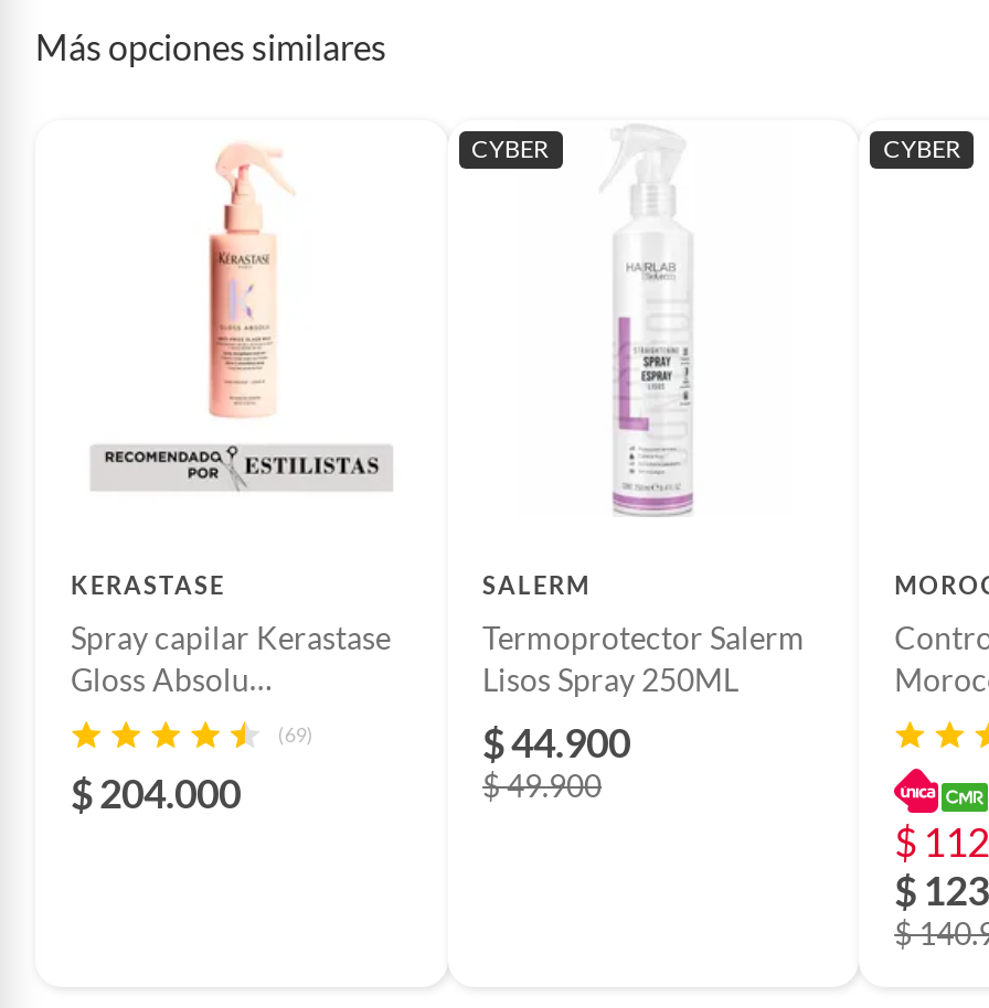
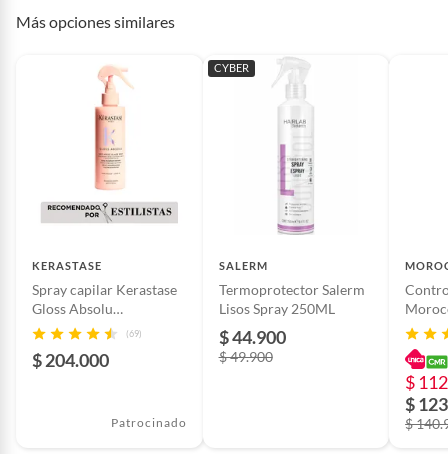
[883,132,961,161] CYBER -> none
none -> [110,414,186,429] Patrocinado

